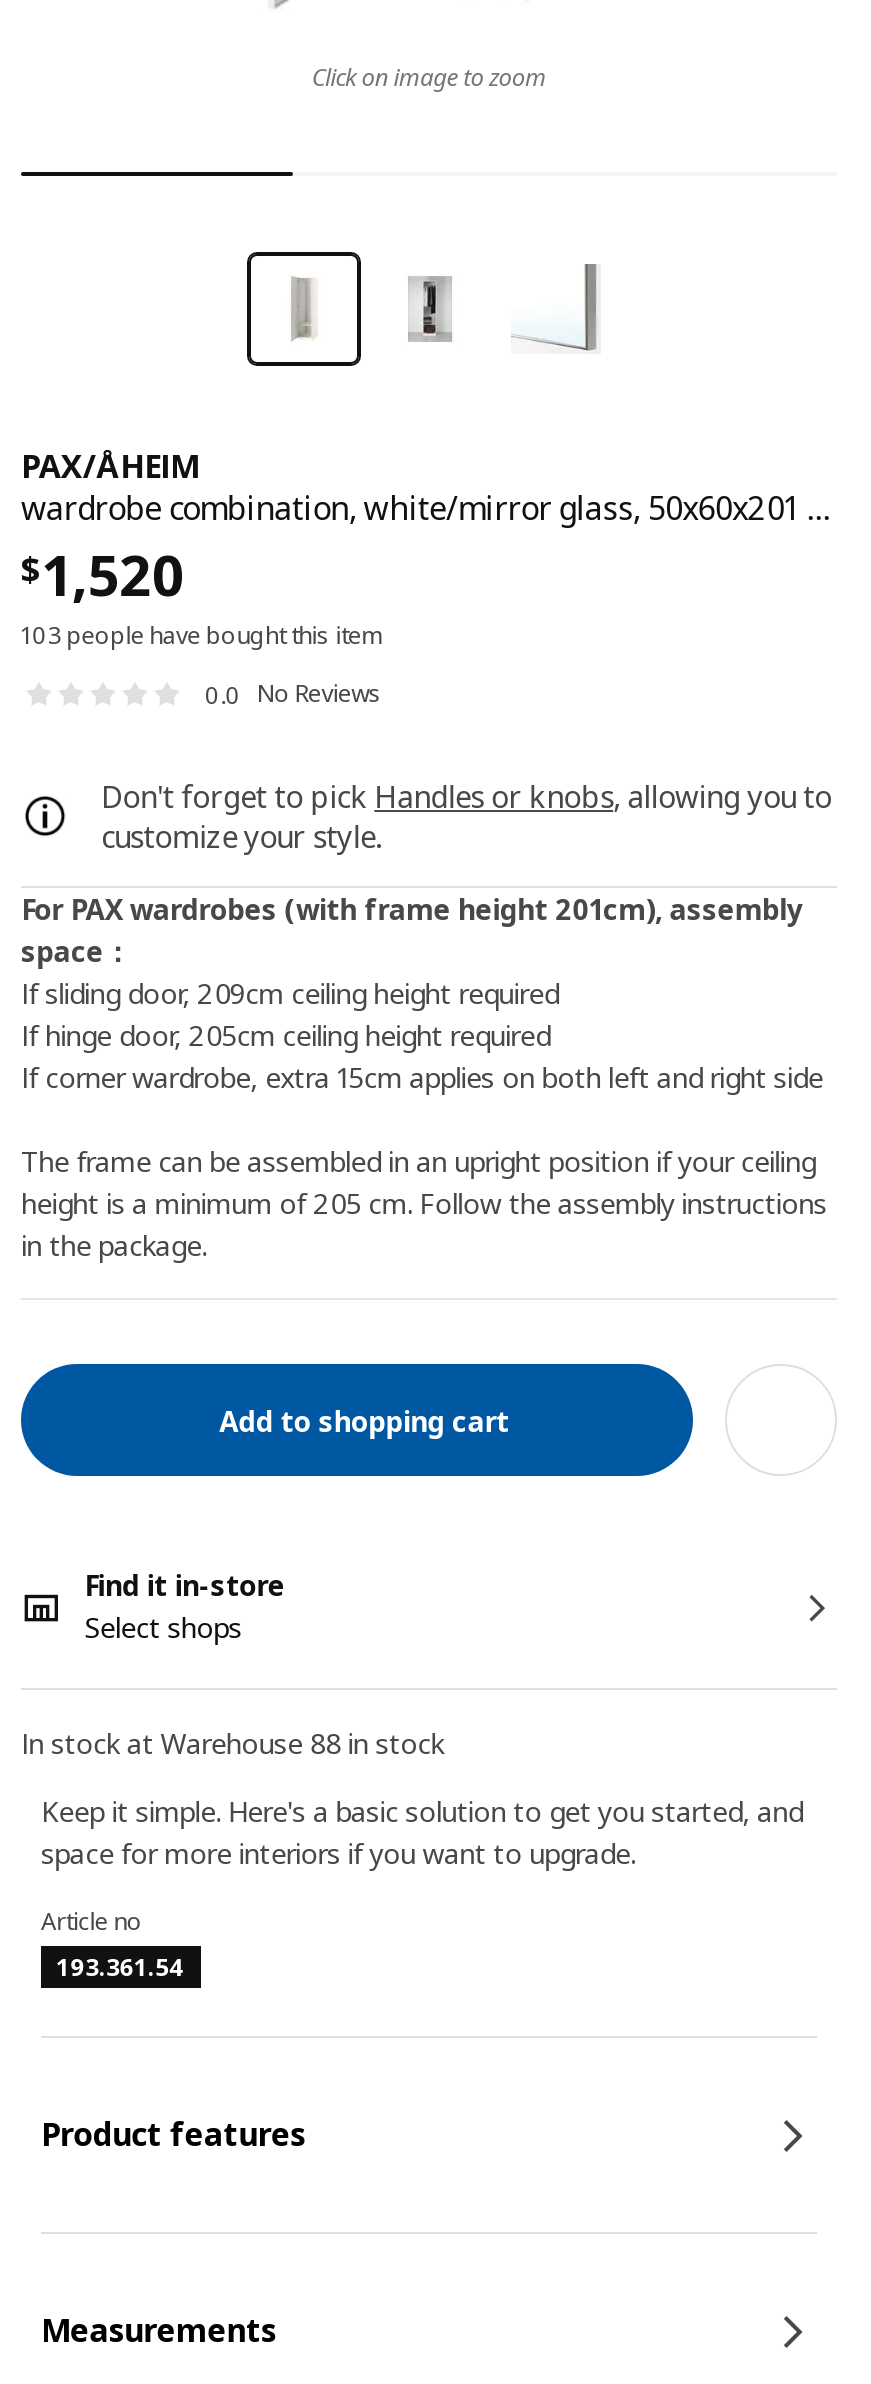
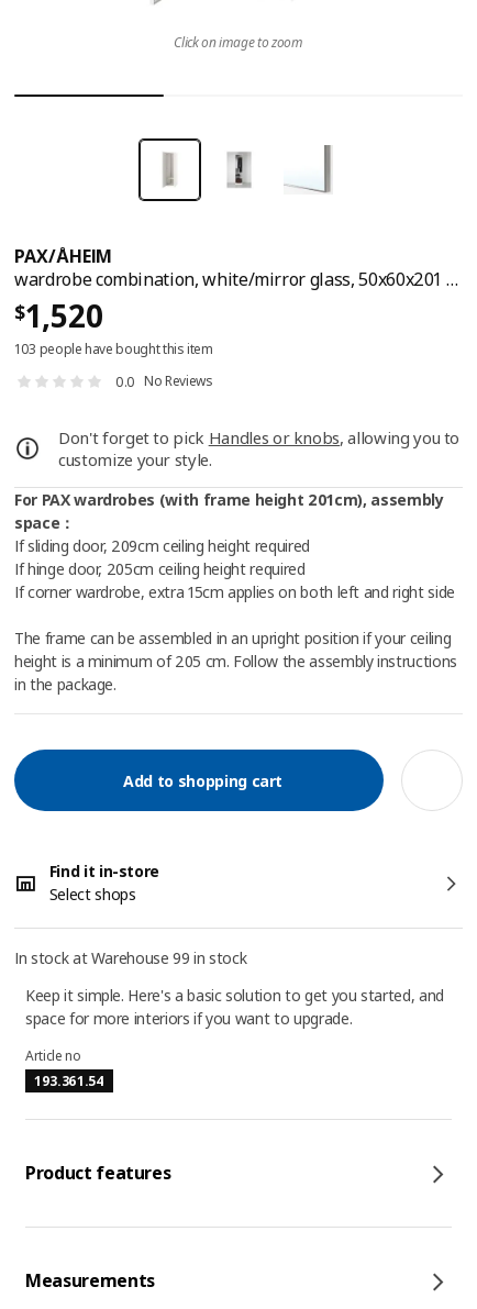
[21,1724,444,1762] In stock at Warehouse 88 in stock -> [14,947,247,968] In stock at Warehouse 99 in stock

